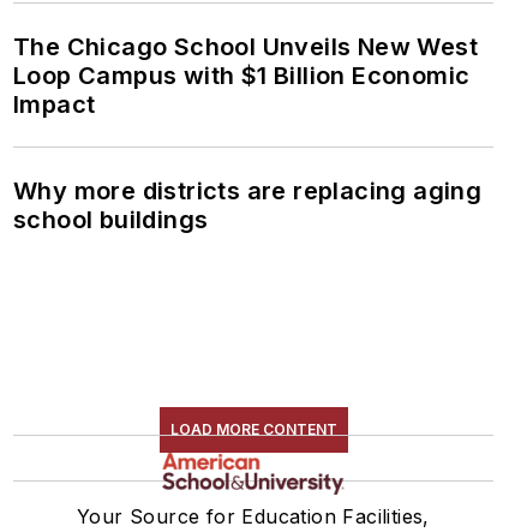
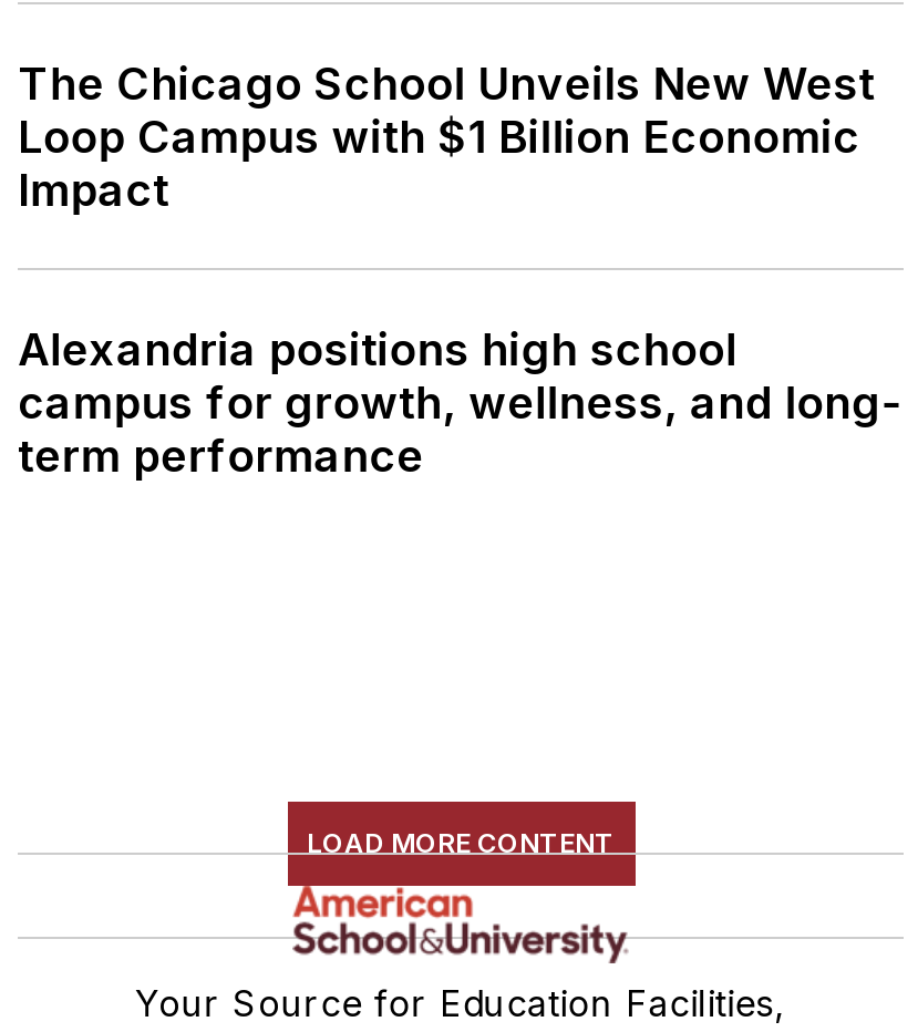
[13,177,482,234] Why more districts are replacing aging | school buildings -> [18,324,902,483] Alexandria positions high school | campus for growth, wellness, and long- | term performance

